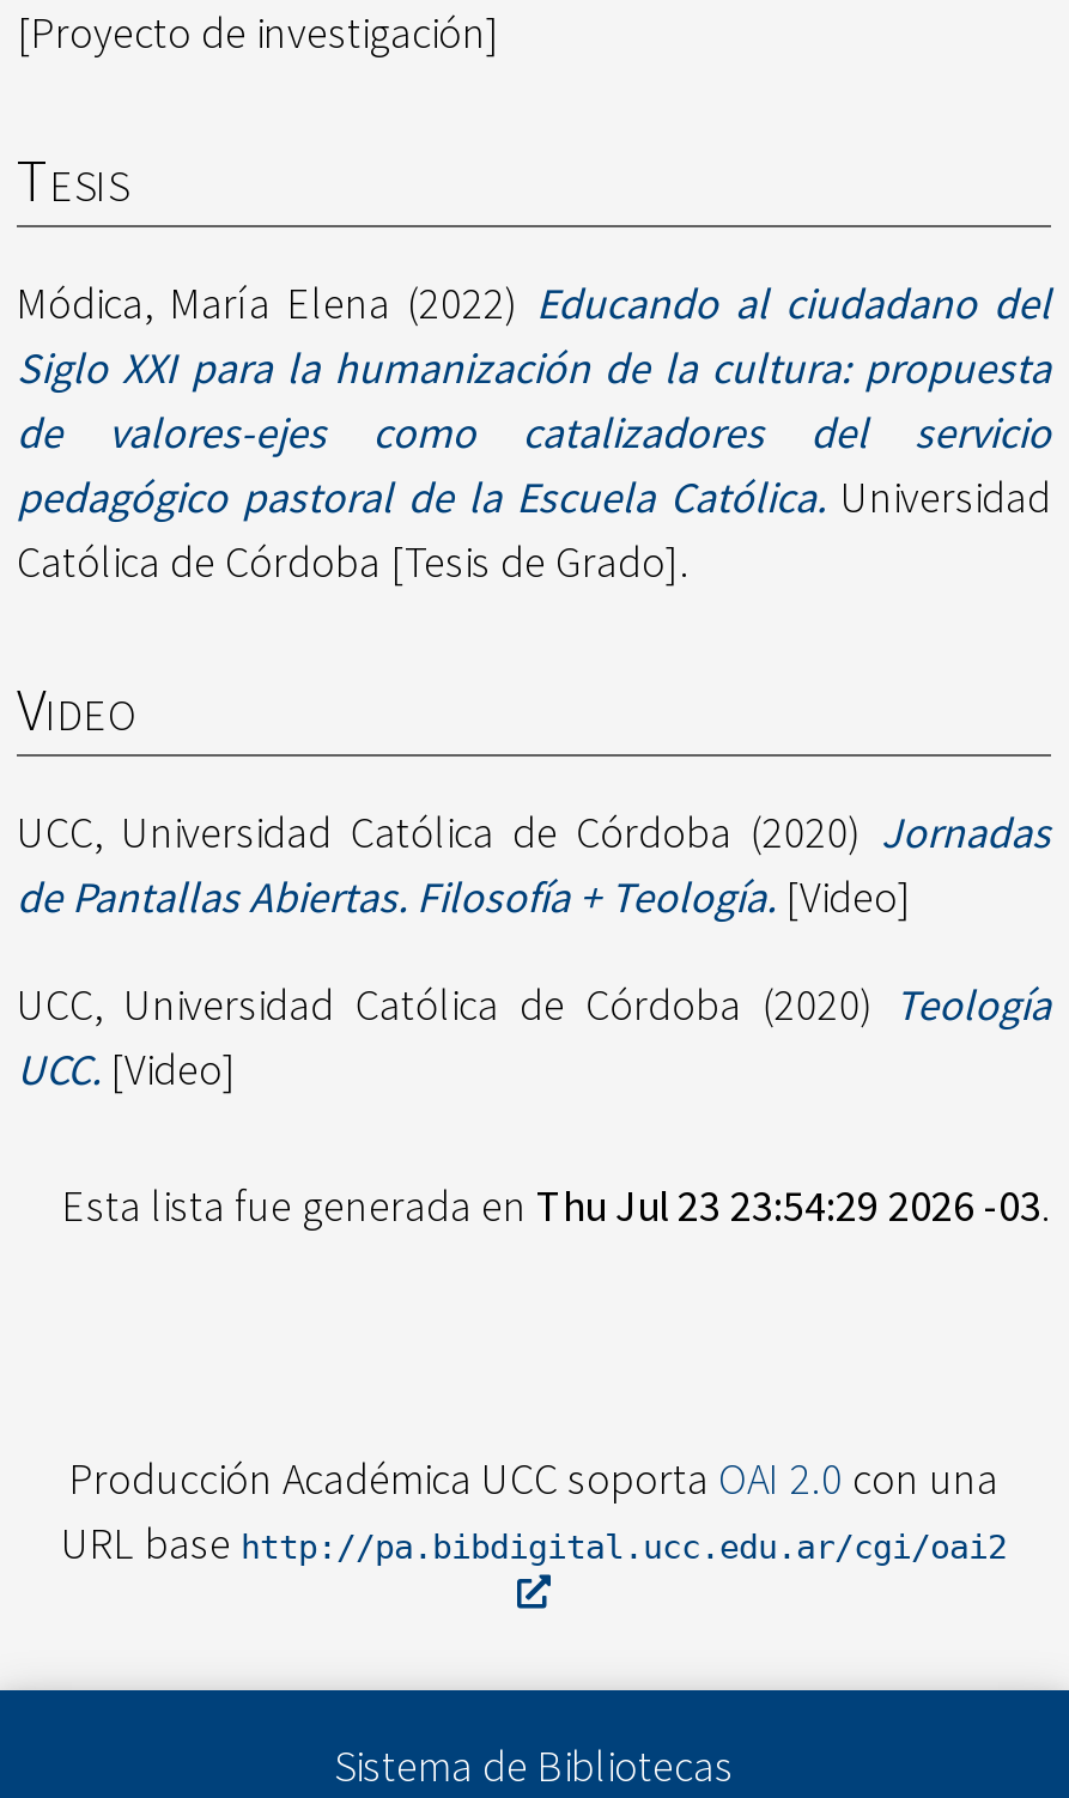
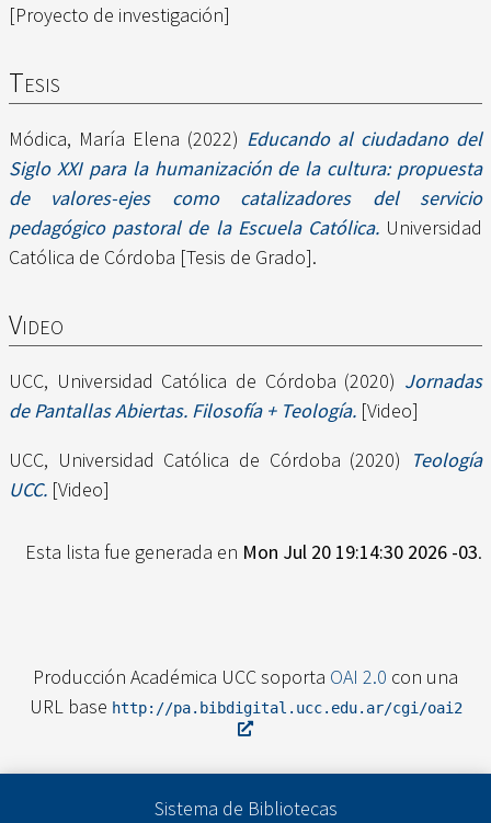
[62,1179,1051,1234] Esta lista fue generada en Thu Jul 23 23:54:29 2026 -03. -> [25,539,482,565] Esta lista fue generada en Mon Jul 20 19:14:30 2026 -03.

